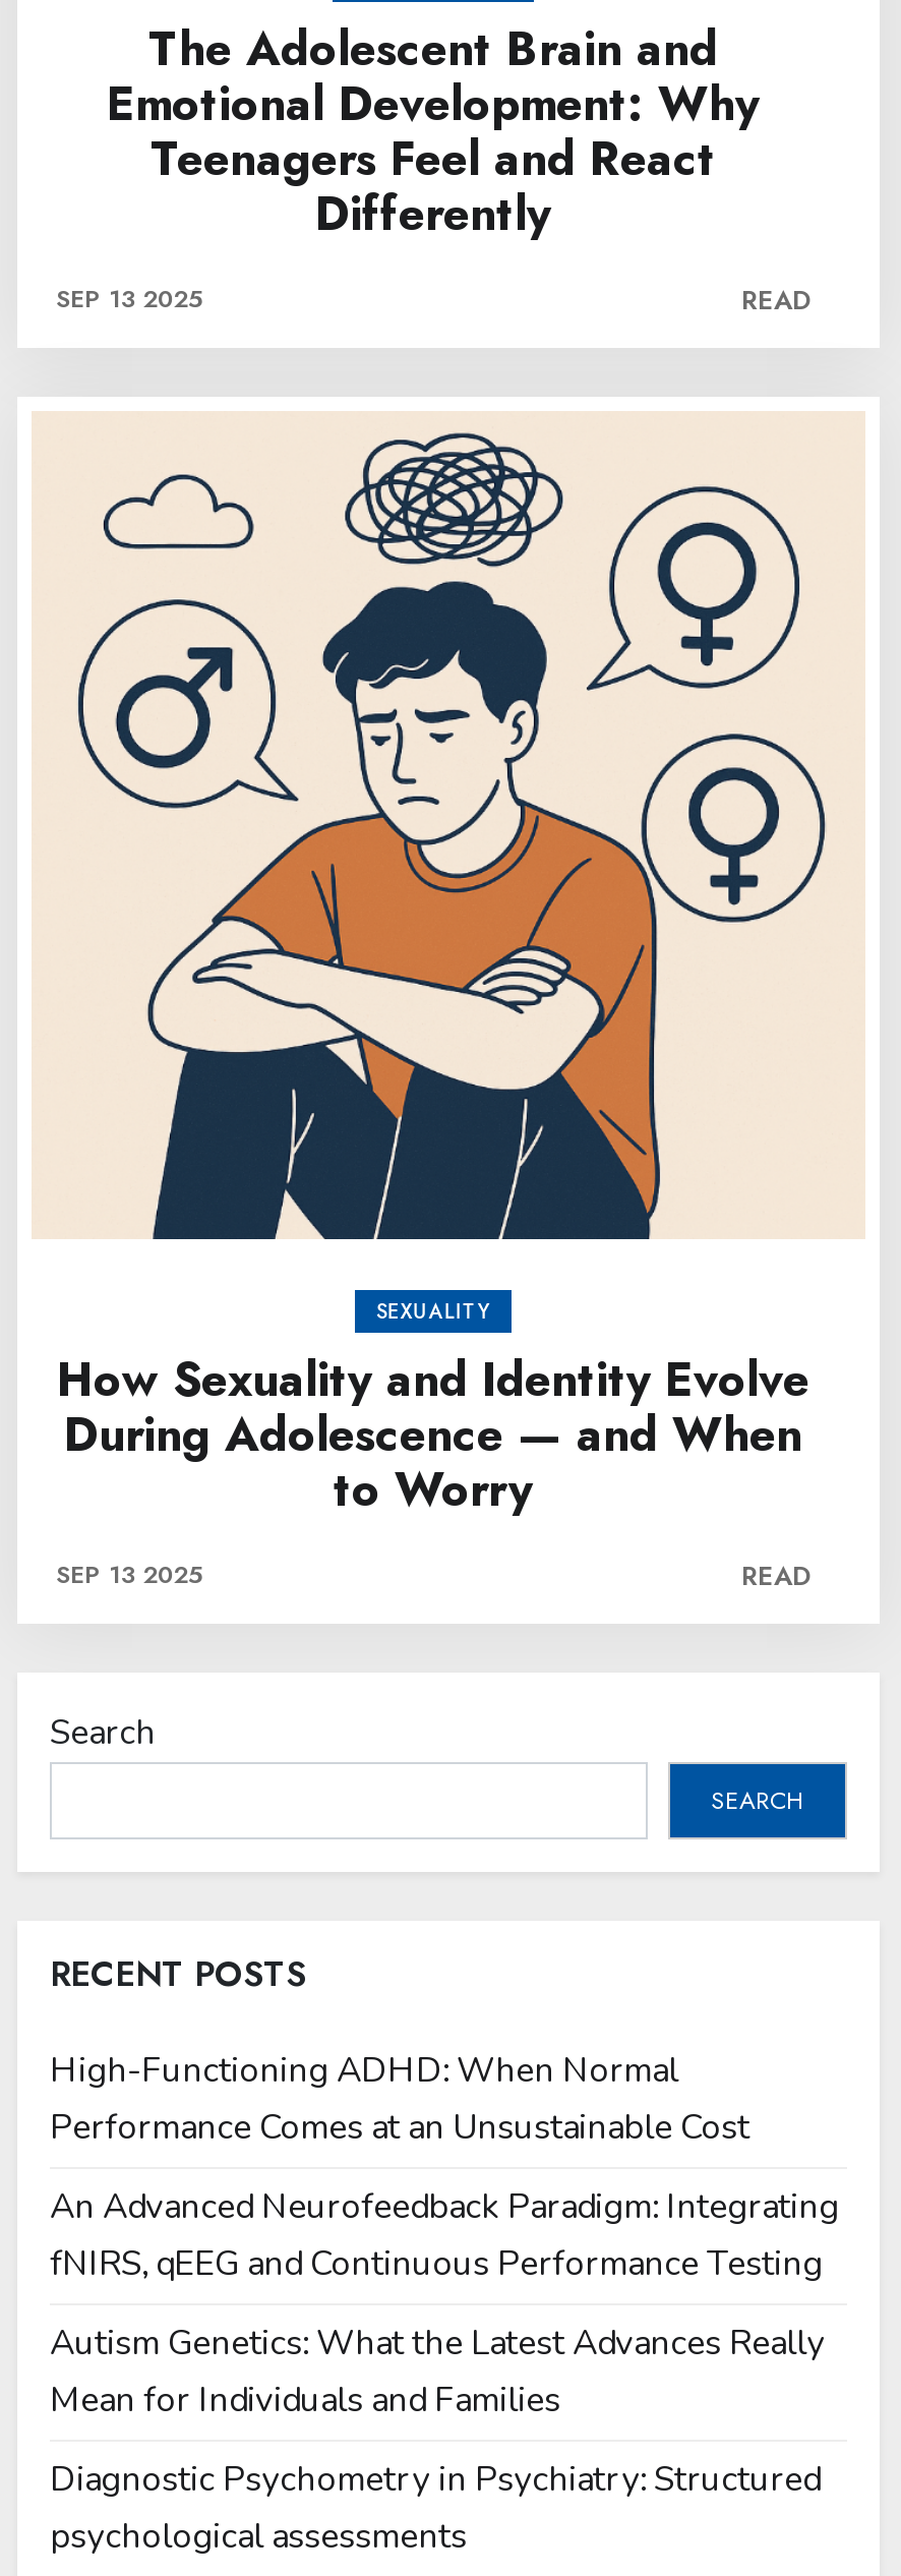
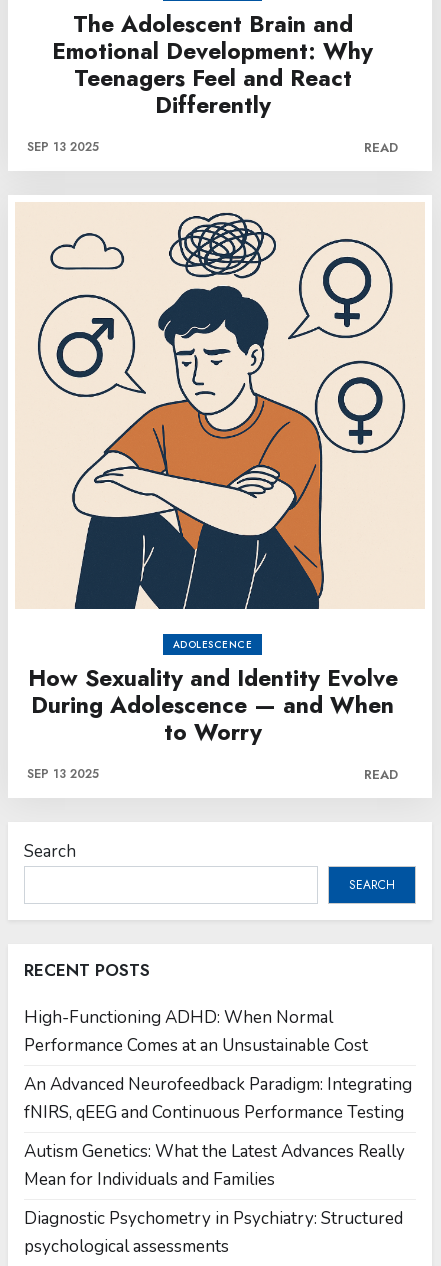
[376,1297,491,1327] SEXUALITY -> [173,637,252,652] ADOLESCENCE

